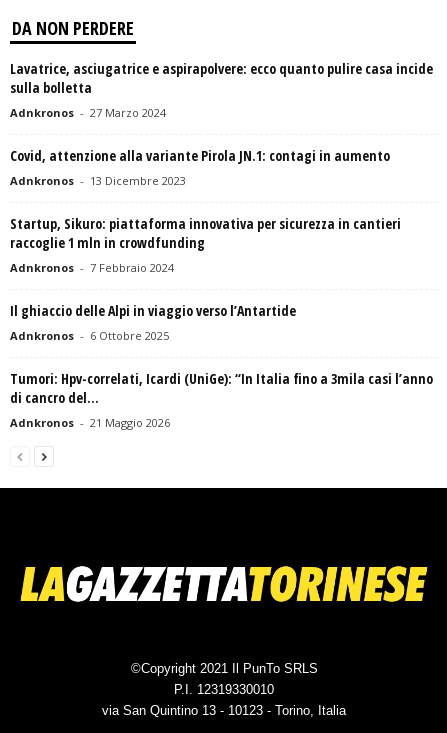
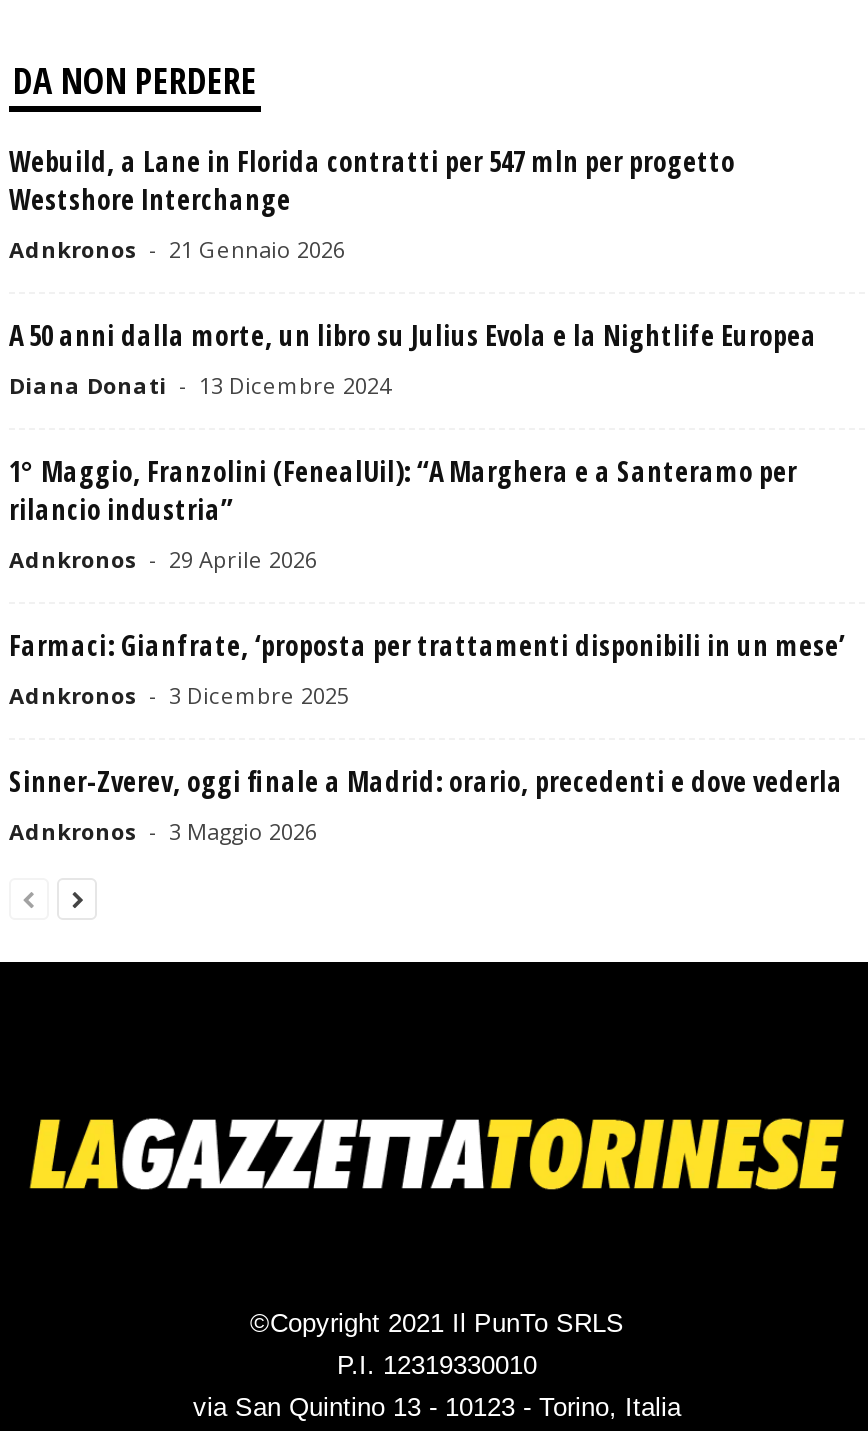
[10,59,433,120] Lavatrice, asciugatrice e aspirapolvere: ecco quanto pulire casa incide | sulla bolletta | Adnkronos - 27 Marzo 2024 -> [9,141,735,263] Webuild, a Lane in Florida contratti per 547 mln per progetto | Westshore Interchange | Adnkronos - 21 Gennaio 2026
[10,146,390,188] Covid, attenzione alla variante Pirola JN.1: contagi in aumento | Adnkronos - 13 Dicembre 2023 -> [9,315,817,399] A 50 anni dalla morte, un libro su Julius Evola e la Nightlife Europea | Diana Donati - 13 Dicembre 2024
[10,214,401,275] Startup, Sikuro: piattaforma innovativa per sicurezza in cantieri | raccoglie 1 mln in crowdfunding | Adnkronos - 7 Febbraio 2024 -> [9,451,797,573] 1° Maggio, Franzolini (FenealUil): “A Marghera e a Santeramo per | rilancio industria” | Adnkronos - 29 Aprile 2026
[10,301,296,343] Il ghiaccio delle Alpi in viaggio verso l’Antartide | Adnkronos - 6 Ottobre 2025 -> [9,625,845,709] Farmaci: Gianfrate, ‘proposta per trattamenti disponibili in un mese’ | Adnkronos - 3 Dicembre 2025
[10,369,433,430] Tumori: Hpv-correlati, Icardi (UniGe): “In Italia fino a 3mila casi l’anno | di cancro del... | Adnkronos - 21 Maggio 2026 -> [9,761,843,845] Sinner-Zverev, oggi finale a Madrid: orario, precedenti e dove vederla | Adnkronos - 3 Maggio 2026

